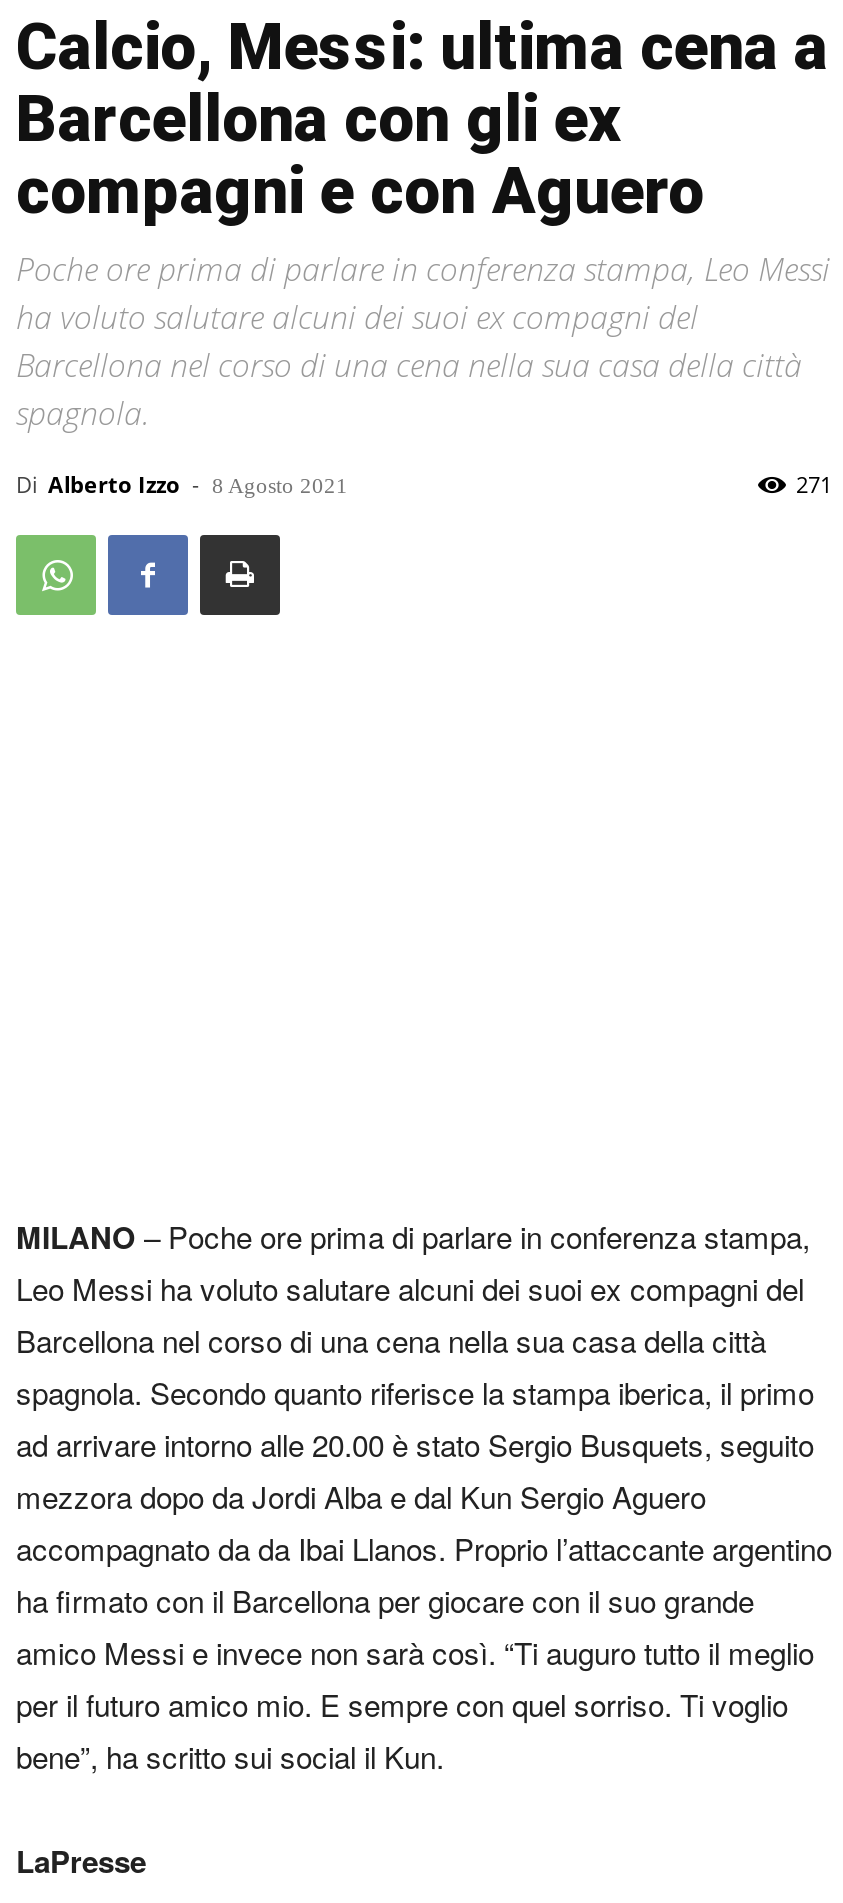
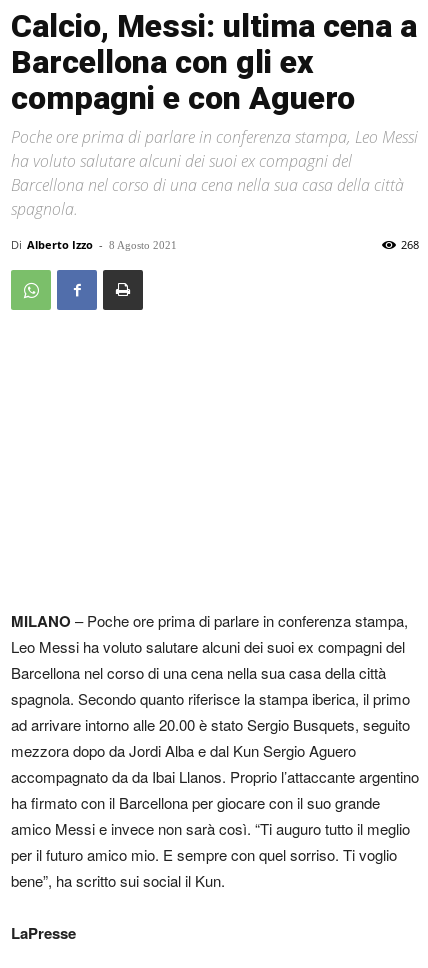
[796,469,832,499] 271 -> [401,237,419,252] 268

